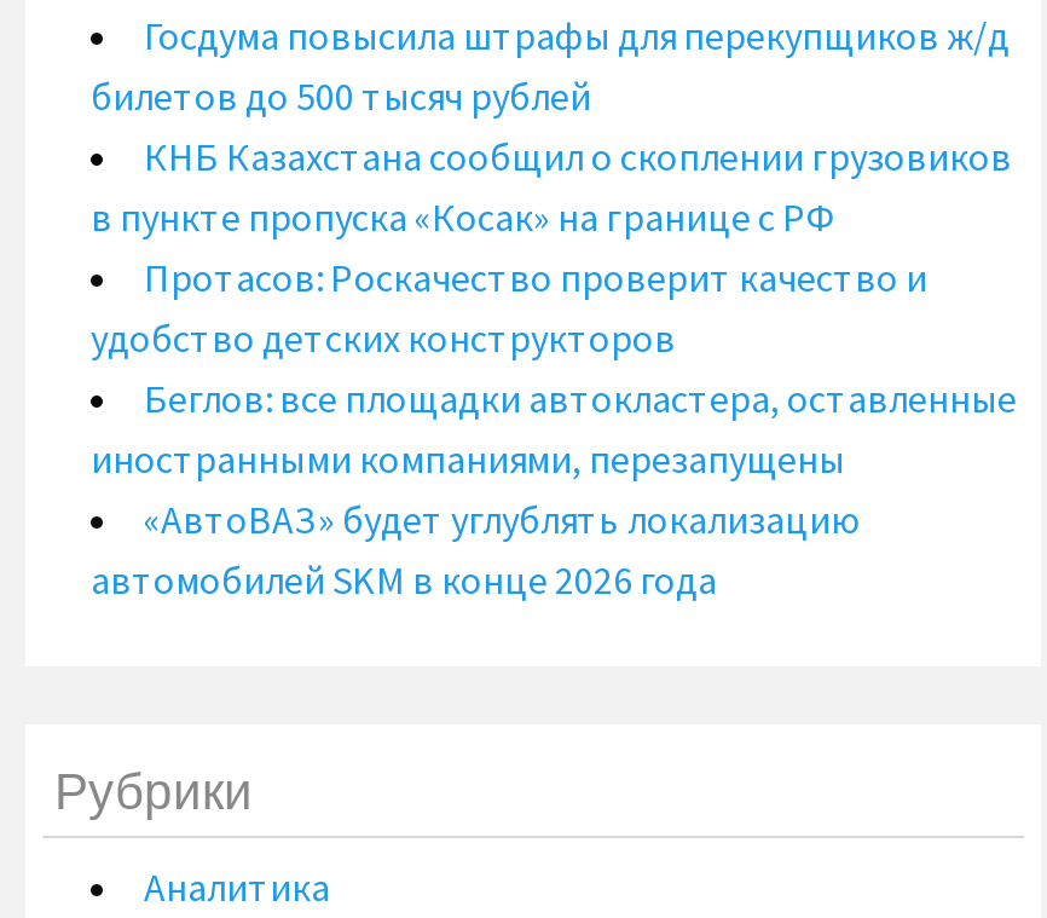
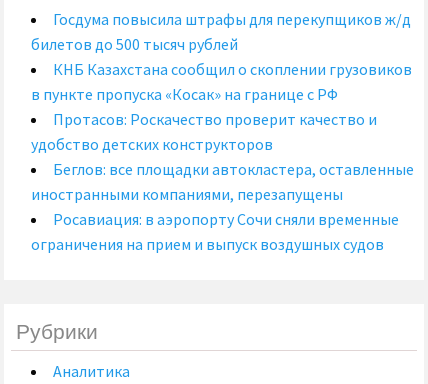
[91,495,860,604] «АвтоВАЗ» будет углублять локализацию | автомобилей SKM в конце 2026 года -> [31,209,399,254] Росавиация: в аэропорту Сочи сняли временные | ограничения на прием и выпуск воздушных судов

